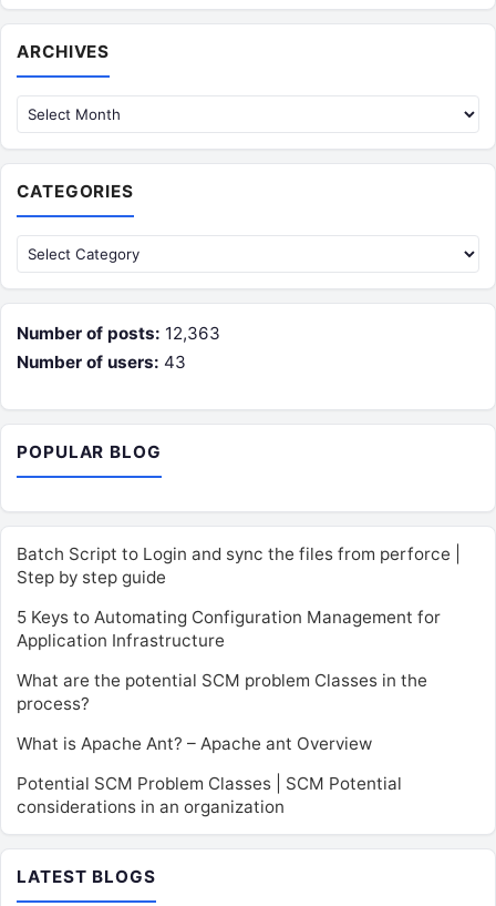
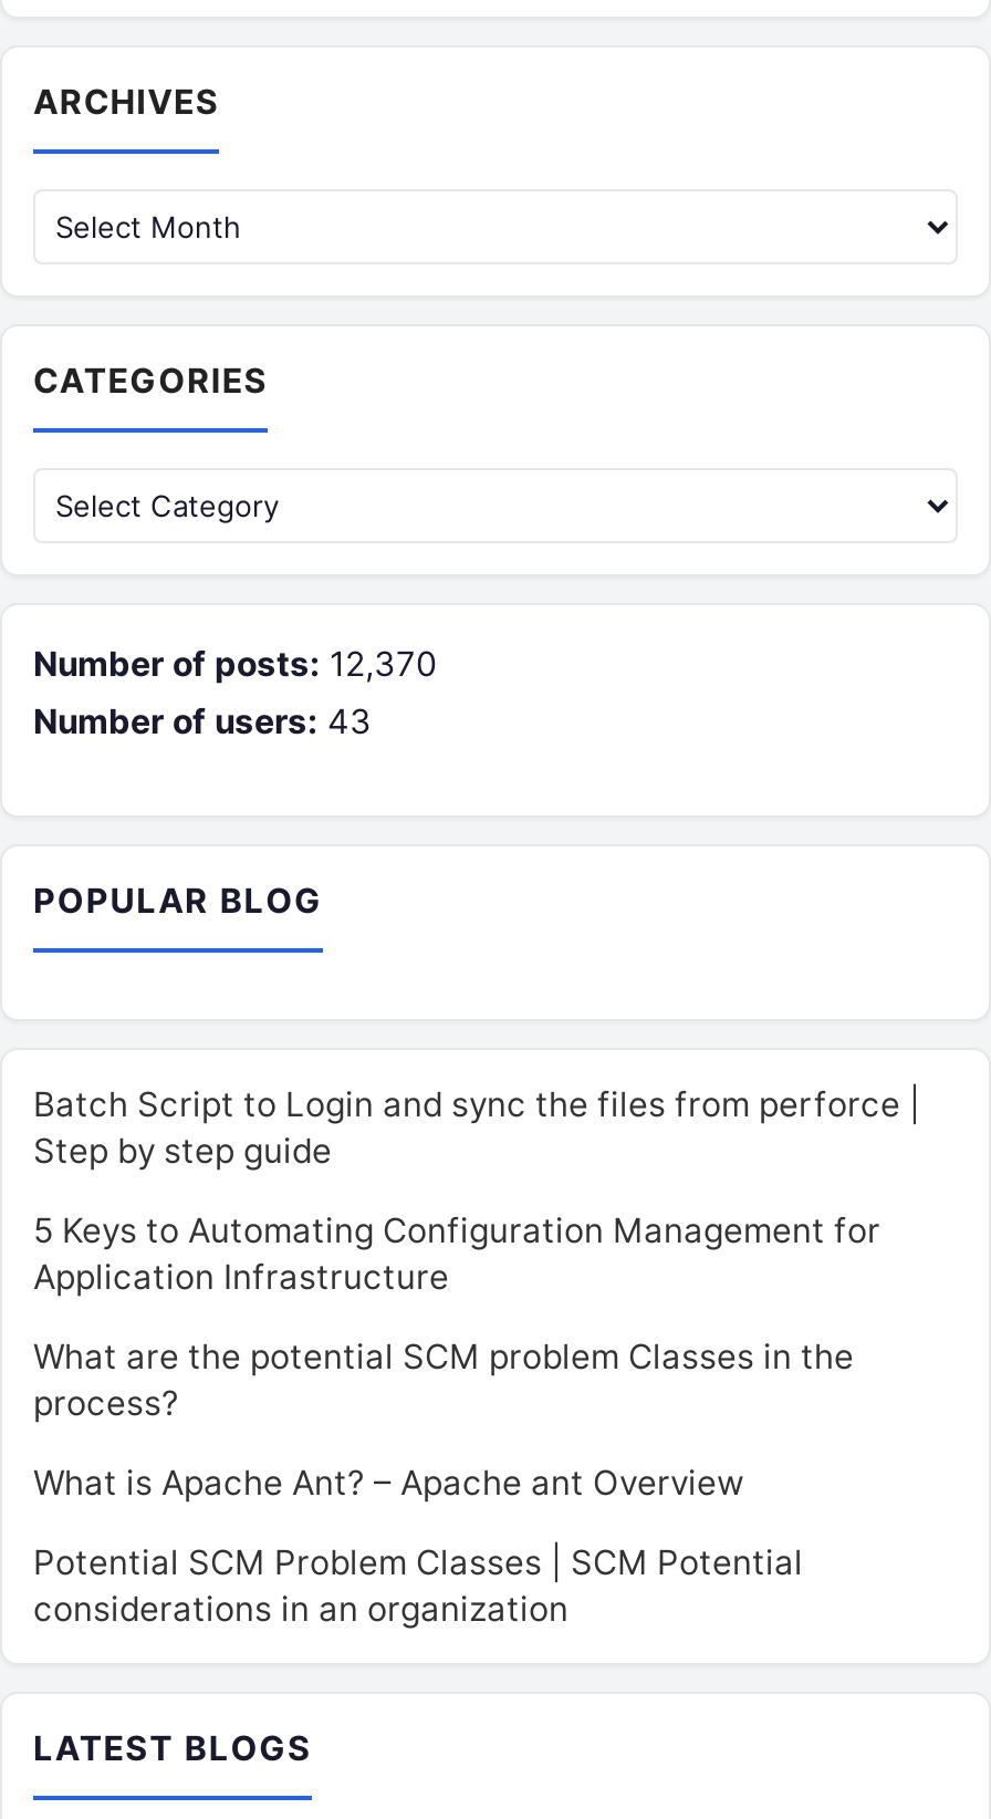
[17,323,220,344] Number of posts: 12,363 -> [33,643,438,685] Number of posts: 12,370

